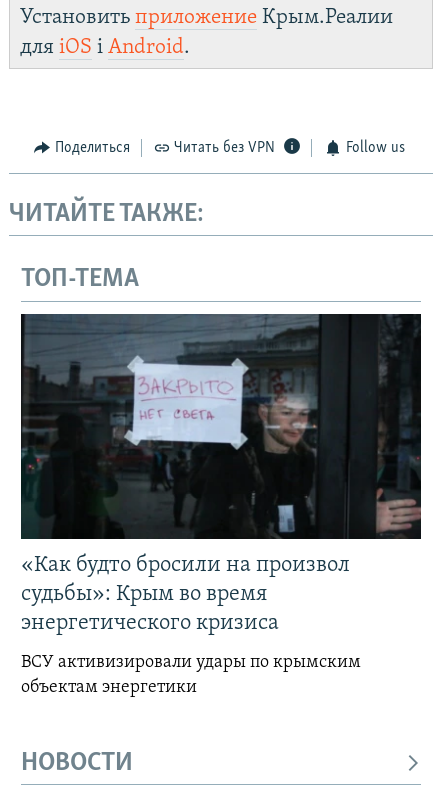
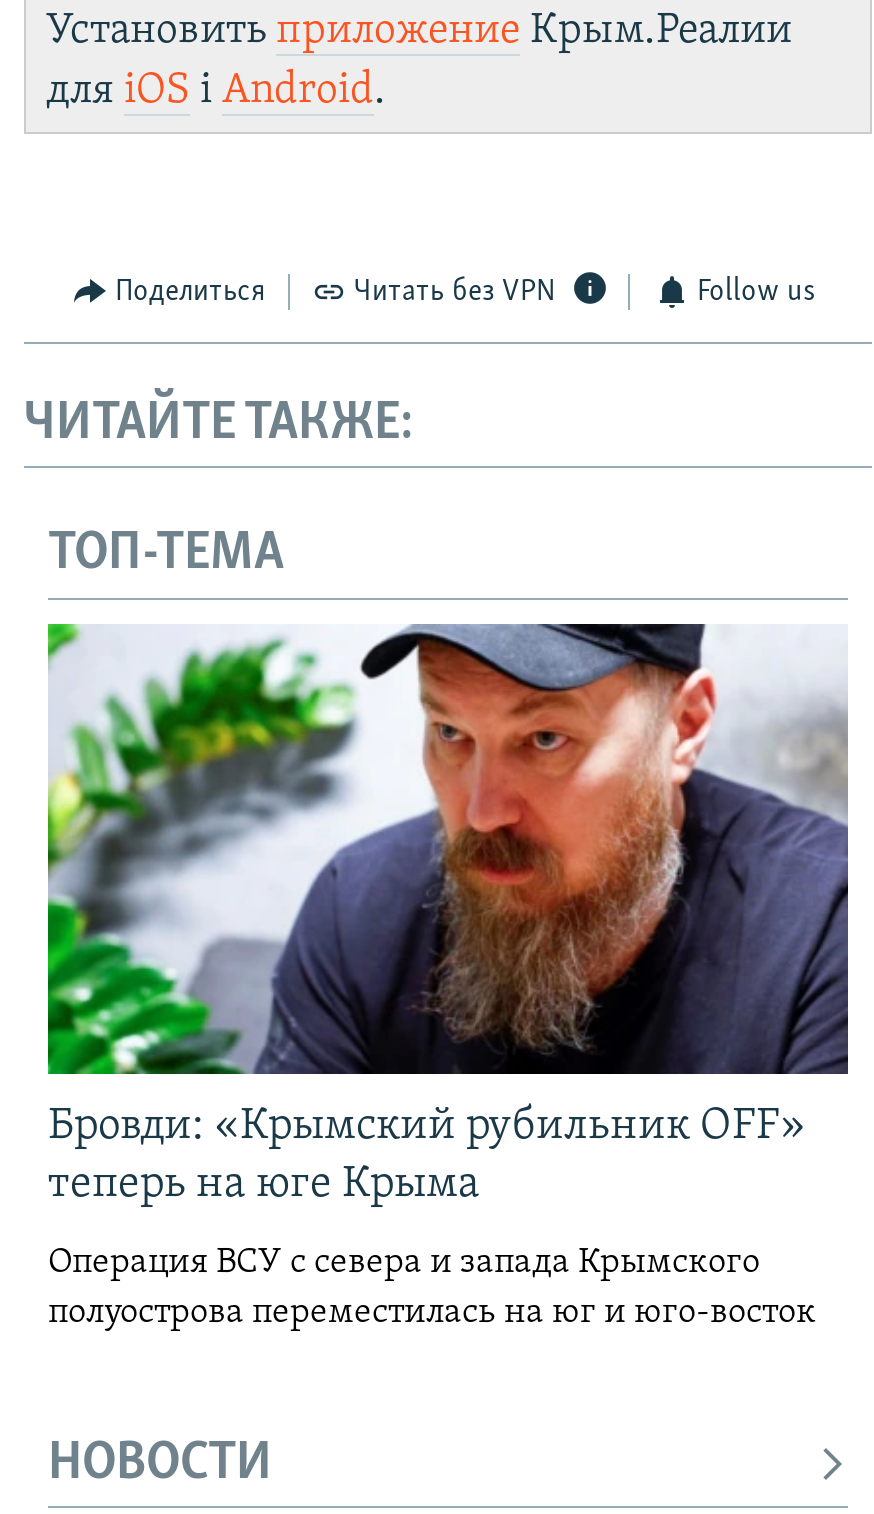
[20,313,422,635] [image] | «Как будто бросили на произвол | судьбы»: Крым во время | энергетического кризиса -> [46,622,850,1208] [image] | Бровди: «Крымский рубильник OFF» | теперь на юге Крыма
[21,653,361,697] ВСУ активизировали удары по крымским | объектам энергетики -> [48,1244,816,1332] Операция ВСУ с севера и запада Крымского | полуострова переместилась на юг и юго-восток

